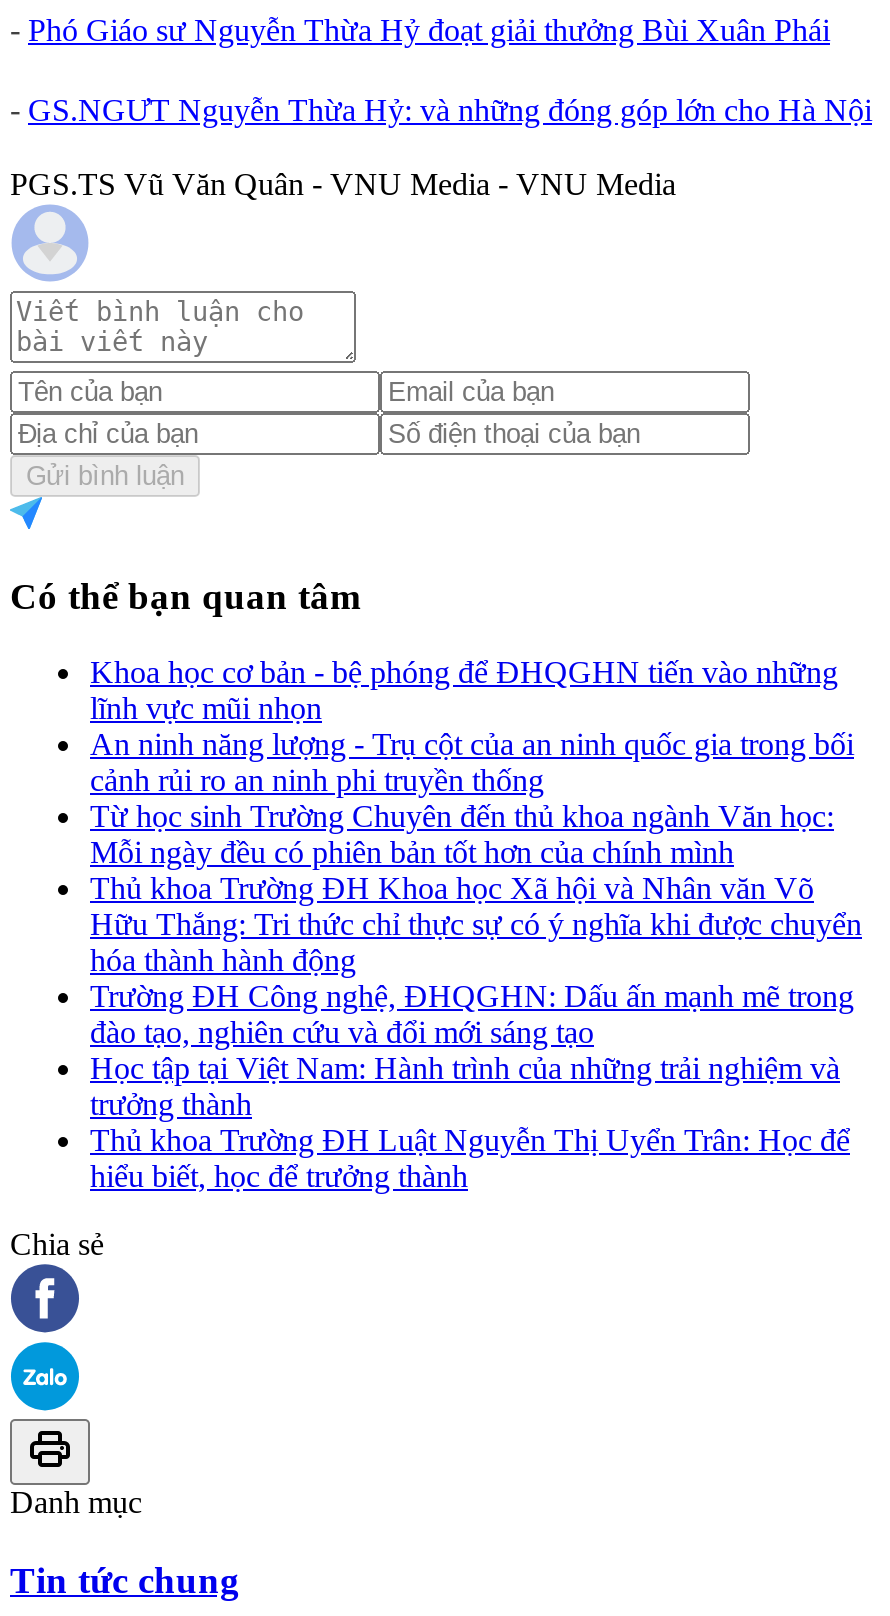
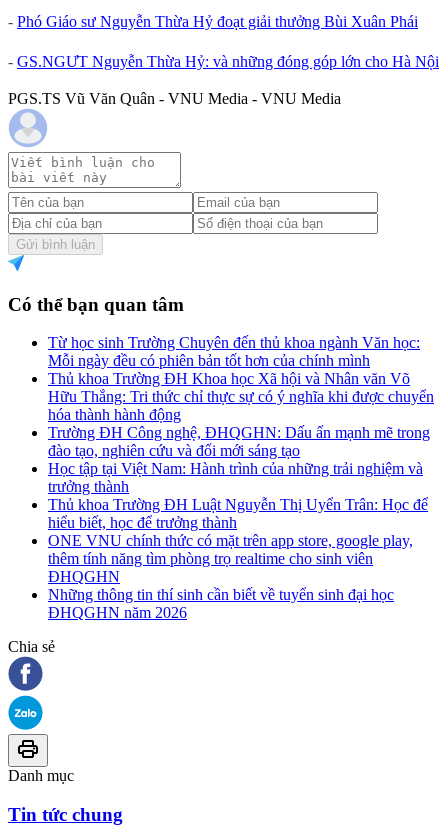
[90,655,854,797] Khoa học cơ bản - bệ phóng để ĐHQGHN tiến vào những | lĩnh vực mũi nhọn | An ninh năng lượng - Trụ cột của an ninh quốc gia trong bối | cảnh rủi ro an ninh phi truyền thống -> none
moved [90,799,862,1193] -> [48,334,434,531]: Từ học sinh Trường Chuyên đến thủ khoa ngành Văn học: | Mỗi ngày đều có phiên bản tốt hơn của chính mình | Thủ khoa Trường ĐH Khoa học Xã hội và Nhân văn Võ | ... | Thủ khoa Trường ĐH Luật Nguyễn Thị Uyển Trân: Học để | hiểu biết, học để trưởng thành
none -> [48,532,413,621] ONE VNU chính thức có mặt trên app store, google play, | thêm tính năng tìm phòng trọ realtime cho sinh viên | ĐHQGHN | Những thông tin thí sinh cần biết về tuyển sinh đại học | ĐHQGHN năm 2026

